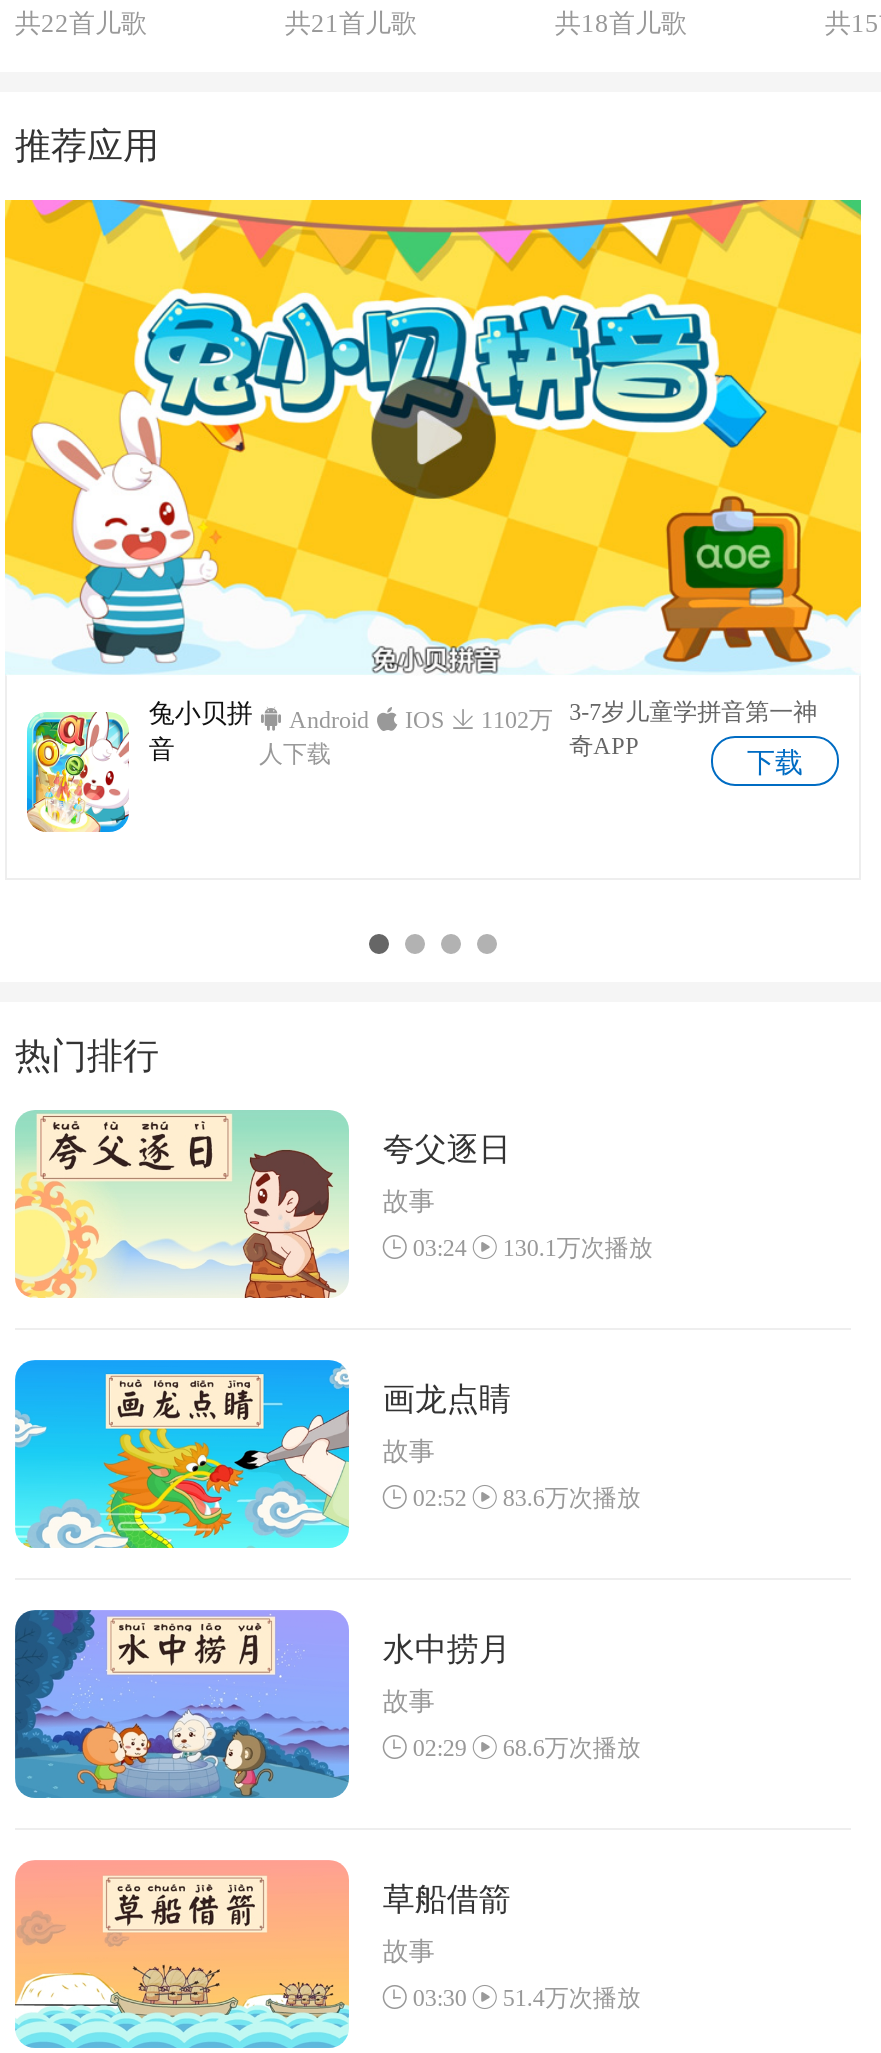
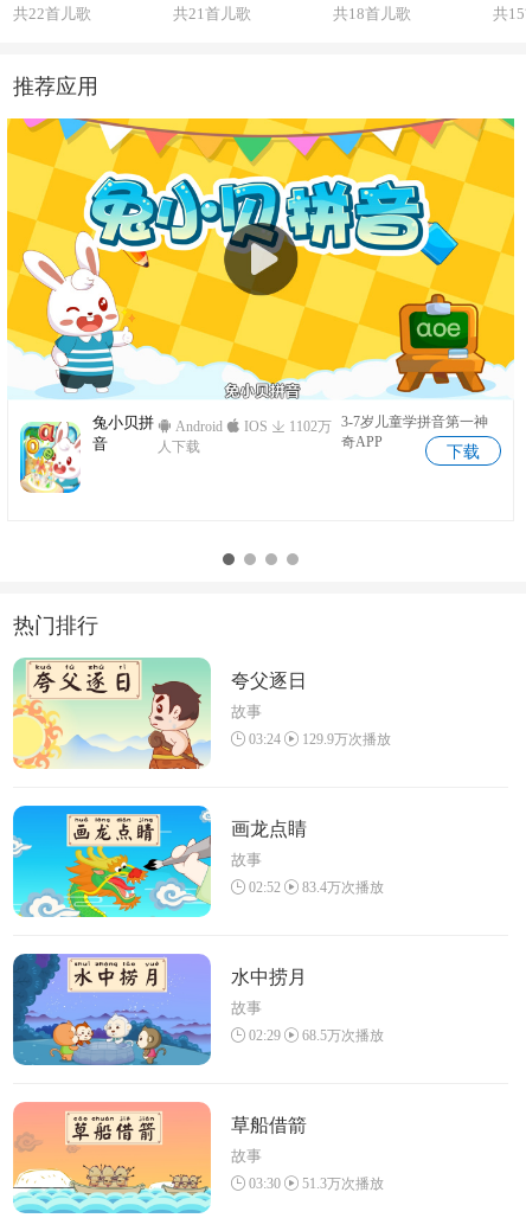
[413,1234,653,1262] 03:24 130.1万次播放 -> [249,731,391,747] 03:24 129.9万次播放
[413,1483,641,1511] 02:52 83.6万次播放 -> [249,879,384,895] 02:52 83.4万次播放
[413,1733,641,1761] 02:29 68.6万次播放 -> [249,1027,384,1043] 02:29 68.5万次播放
[413,1983,641,2011] 03:30 51.4万次播放 -> [249,1175,384,1191] 03:30 51.3万次播放

